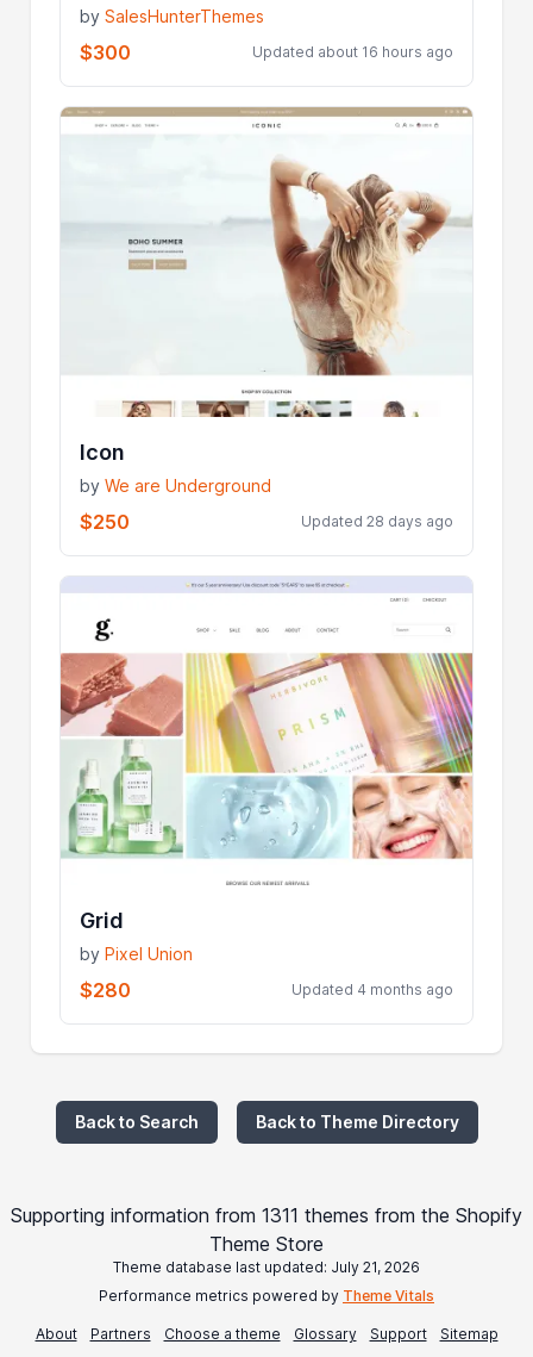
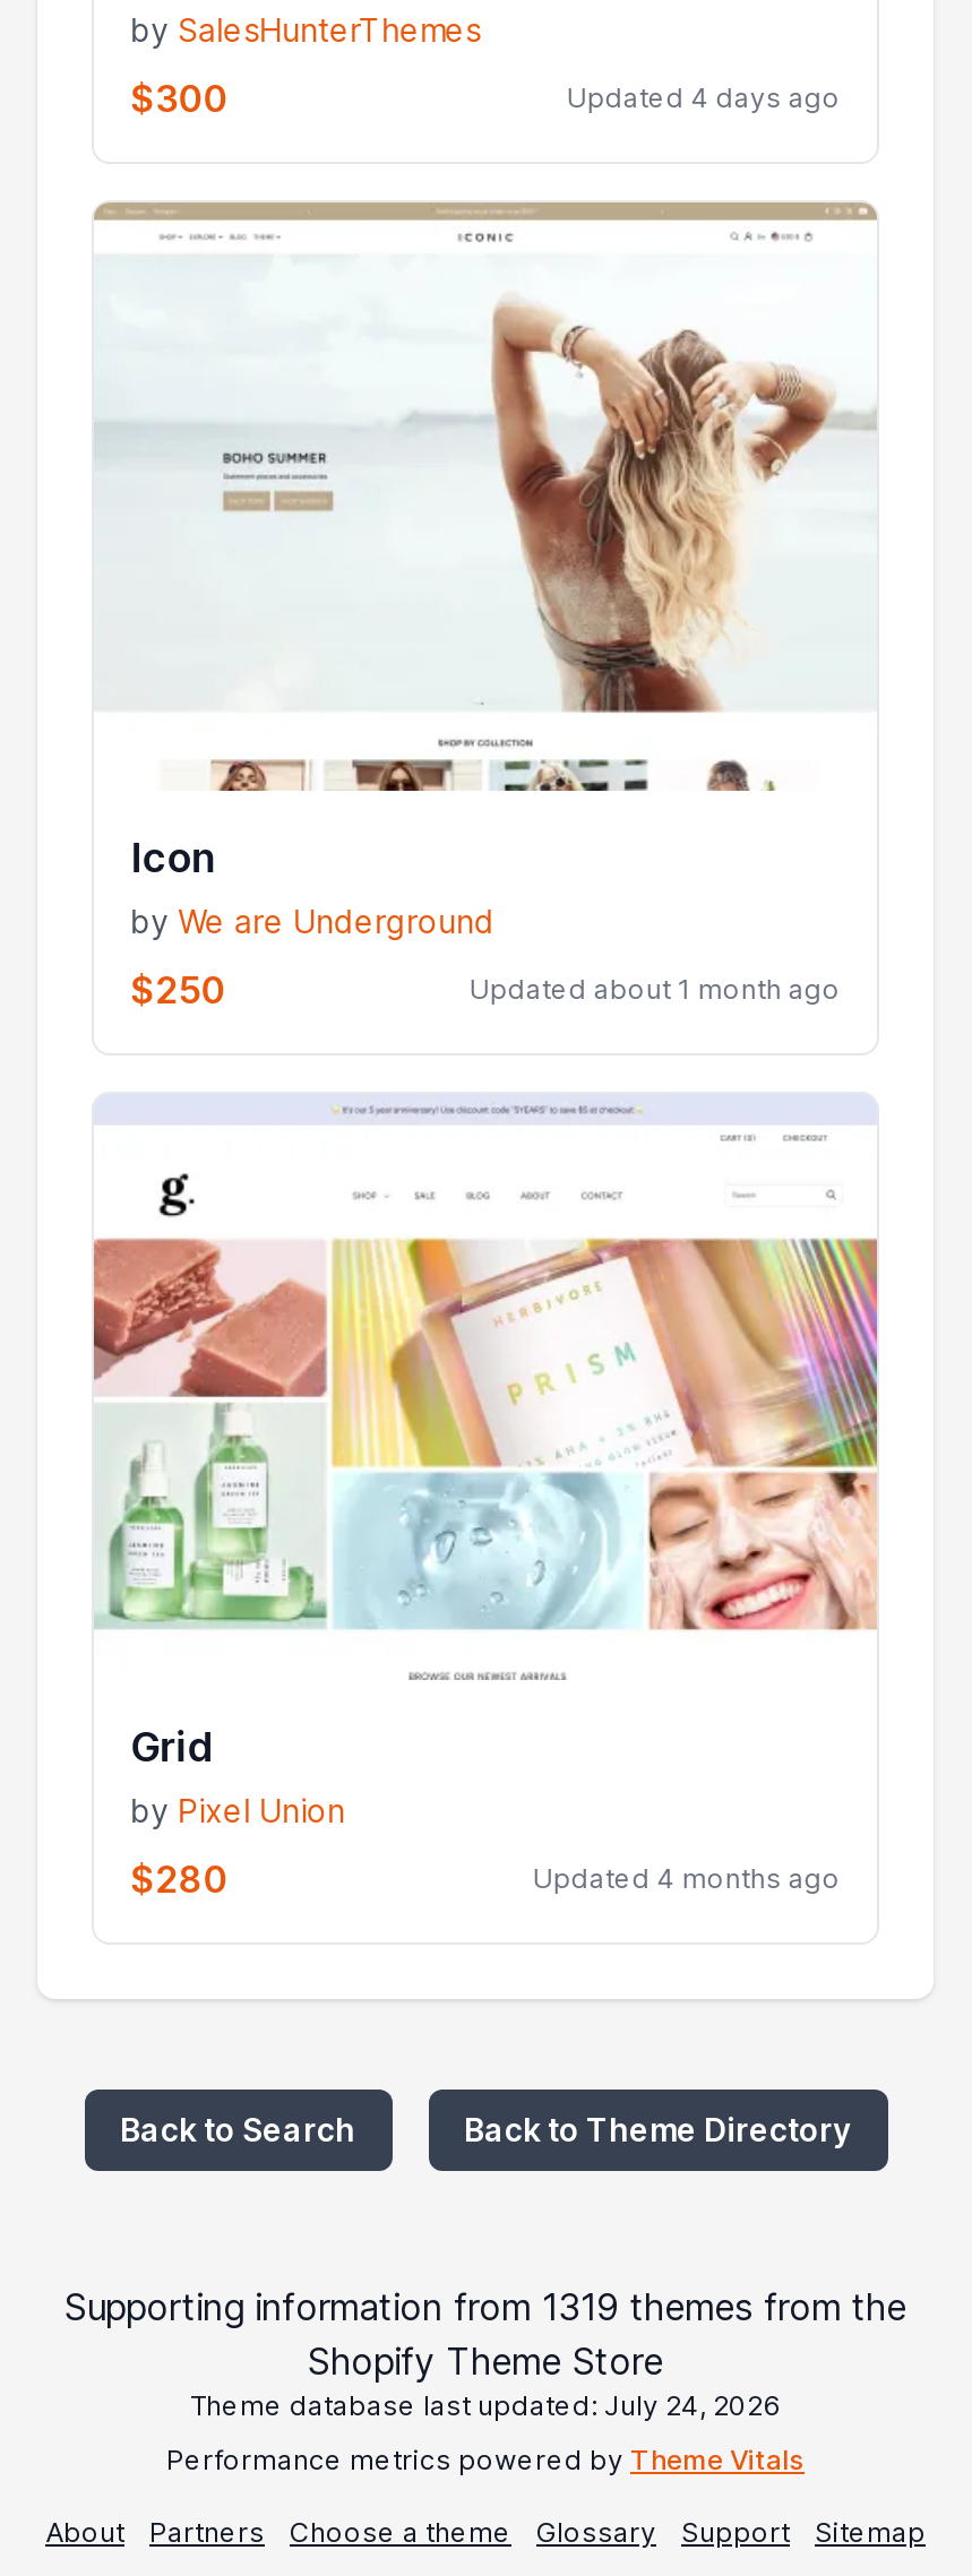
[252,43,453,61] Updated about 16 hours ago -> [567,81,841,115] Updated 4 days ago
[301,512,453,530] Updated 28 days ago -> [469,971,841,1005] Updated about 1 month ago
[11,1203,522,1276] Supporting information from 1311 themes from the Shopify | Theme Store | Theme database last updated: July 21, 2026 -> [64,2284,906,2422] Supporting information from 1319 themes from the | Shopify Theme Store | Theme database last updated: July 24, 2026

